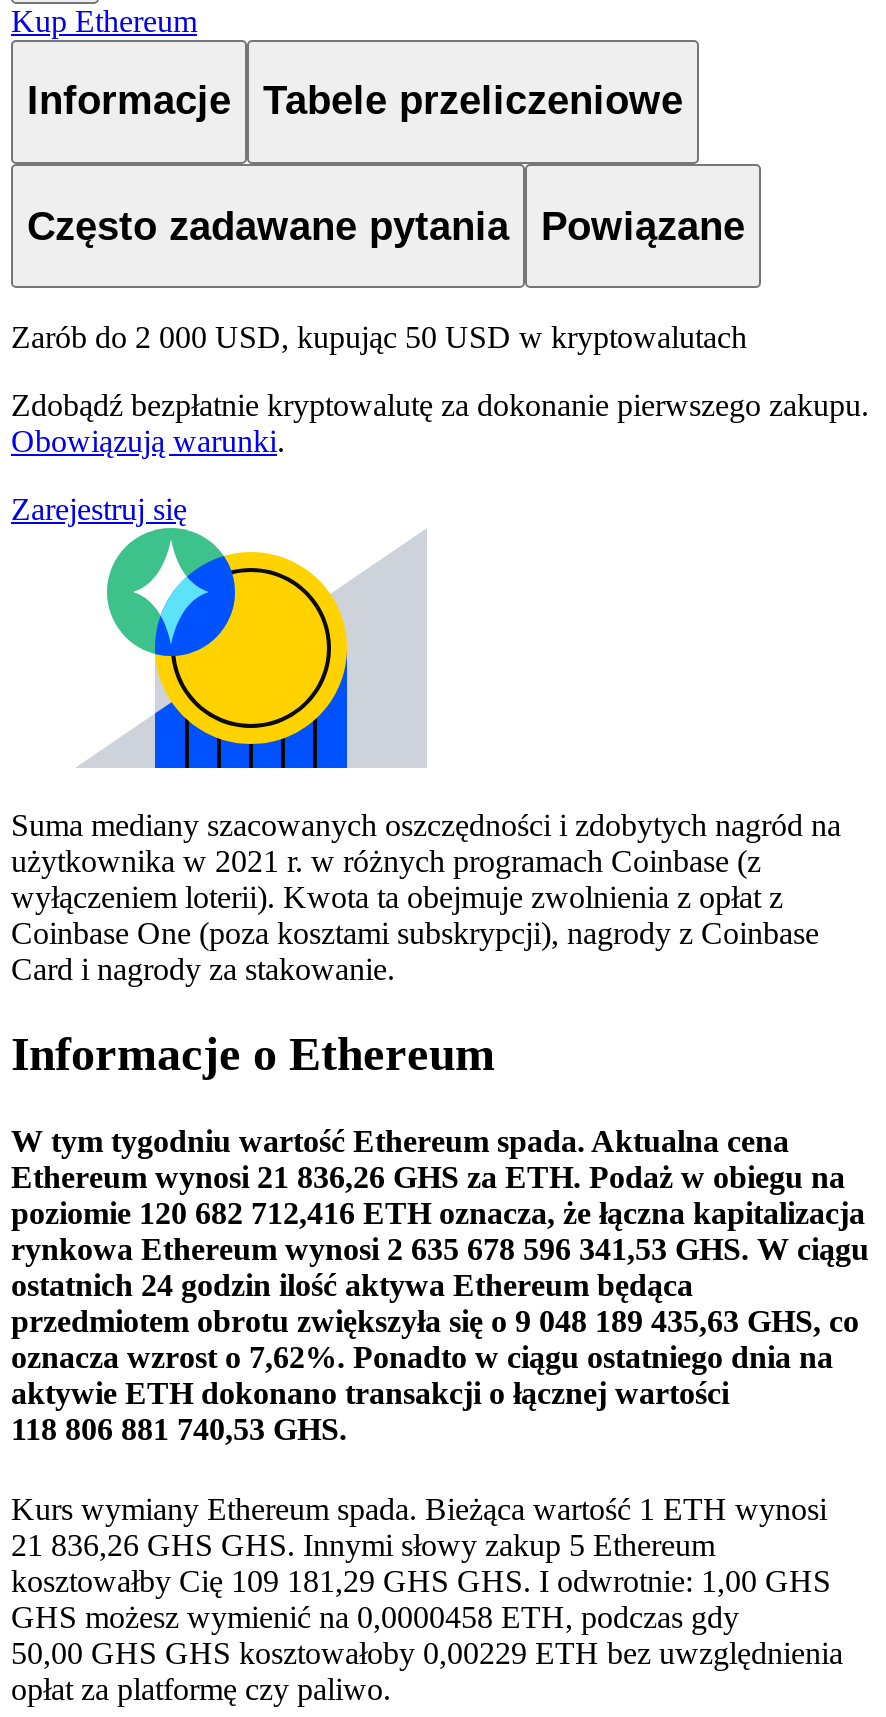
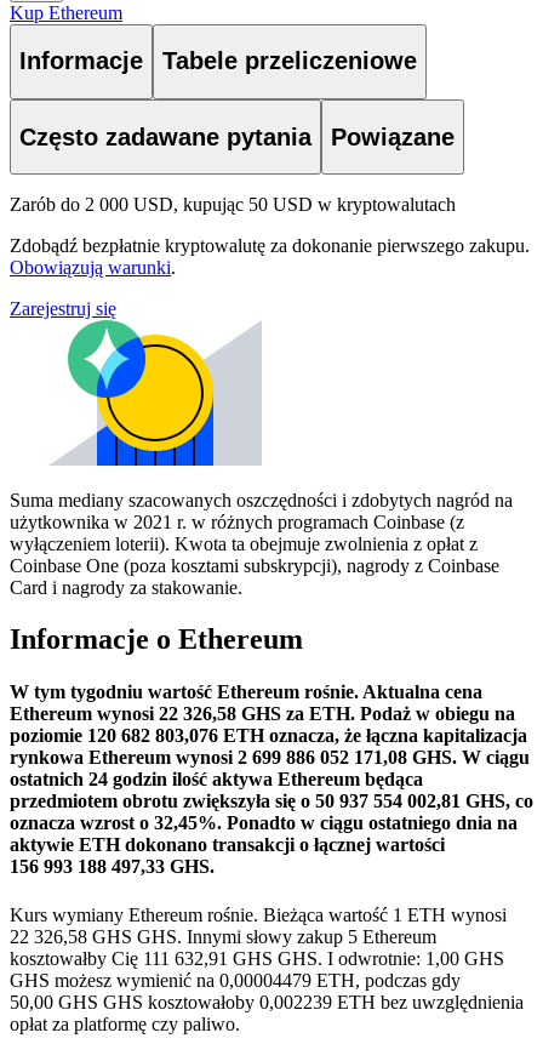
[11,1125,789,1159] W tym tygodniu wartość Ethereum spada. Aktualna cena -> [10,682,482,703] W tym tygodniu wartość Ethereum rośnie. Aktualna cena
[11,1161,845,1195] Ethereum wynosi 21 836,26 GHS za ETH. Podaż w obiegu na -> [10,704,515,724] Ethereum wynosi 22 326,58 GHS za ETH. Podaż w obiegu na
[11,1197,865,1231] poziomie 120 682 712,416 ETH oznacza, że łączna kapitalizacja -> [10,726,527,746] poziomie 120 682 803,076 ETH oznacza, że łączna kapitalizacja
[11,1233,869,1267] rynkowa Ethereum wynosi 2 635 678 596 341,53 GHS. W ciągu -> [10,747,530,768] rynkowa Ethereum wynosi 2 699 886 052 171,08 GHS. W ciągu
[11,1305,859,1339] przedmiotem obrotu zwiększyła się o 9 048 189 435,63 GHS, co -> [10,791,533,812] przedmiotem obrotu zwiększyła się o 50 937 554 002,81 GHS, co
[11,1341,833,1375] oznacza wzrost o 7,62%. Ponadto w ciągu ostatniego dnia na -> [10,813,518,834] oznacza wzrost o 32,45%. Ponadto w ciągu ostatniego dnia na
[11,1413,347,1447] 118 806 881 740,53 GHS. -> [10,857,215,877] 156 993 188 497,33 GHS.
[11,1491,827,1525] Kurs wymiany Ethereum spada. Bieżąca wartość 1 ETH wynosi -> [10,904,507,925] Kurs wymiany Ethereum rośnie. Bieżąca wartość 1 ETH wynosi
[11,1527,715,1561] 21 836,26 GHS GHS. Innymi słowy zakup 5 Ethereum -> [10,926,436,947] 22 326,58 GHS GHS. Innymi słowy zakup 5 Ethereum
[11,1563,831,1597] kosztowałby Cię 109 181,29 GHS GHS. I odwrotnie: 1,00 GHS -> [10,948,504,968] kosztowałby Cię 111 632,91 GHS GHS. I odwrotnie: 1,00 GHS
[11,1599,739,1633] GHS możesz wymienić na 0,0000458 ETH, podczas gdy -> [10,970,461,990] GHS możesz wymienić na 0,00004479 ETH, podczas gdy
[11,1635,843,1669] 50,00 GHS GHS kosztowałoby 0,00229 ETH bez uwzględnienia -> [10,991,524,1012] 50,00 GHS GHS kosztowałoby 0,002239 ETH bez uwzględnienia

